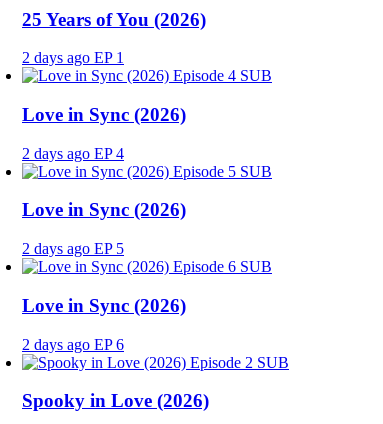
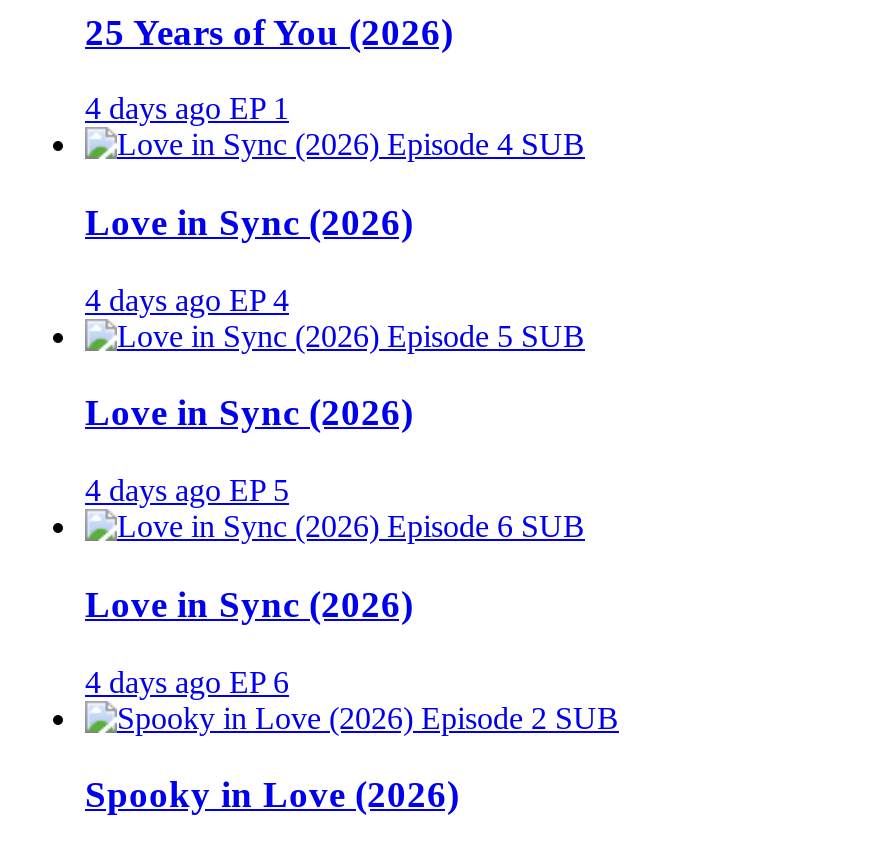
[22,49,124,66] 2 days ago EP 1 -> [85,92,289,126] 4 days ago EP 1
[22,145,124,162] 2 days ago EP 4 -> [85,283,289,317] 4 days ago EP 4
[22,240,124,257] 2 days ago EP 5 -> [85,473,289,507] 4 days ago EP 5
[22,336,124,353] 2 days ago EP 6 -> [85,664,289,698] 4 days ago EP 6

